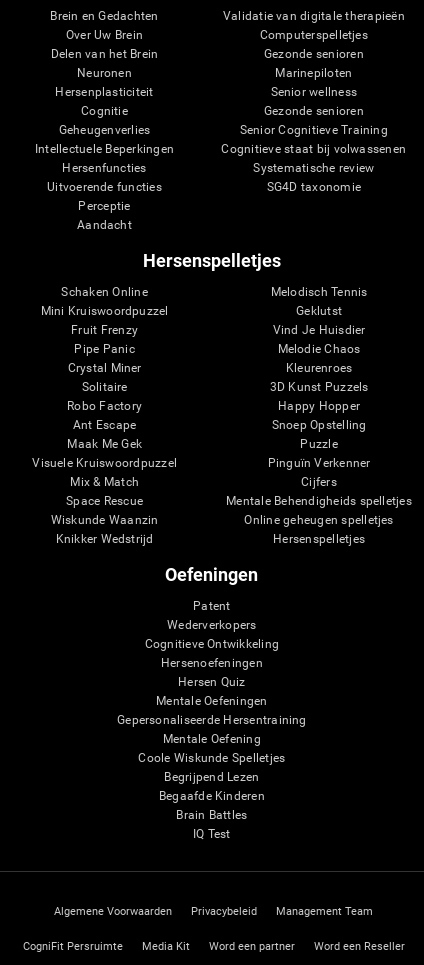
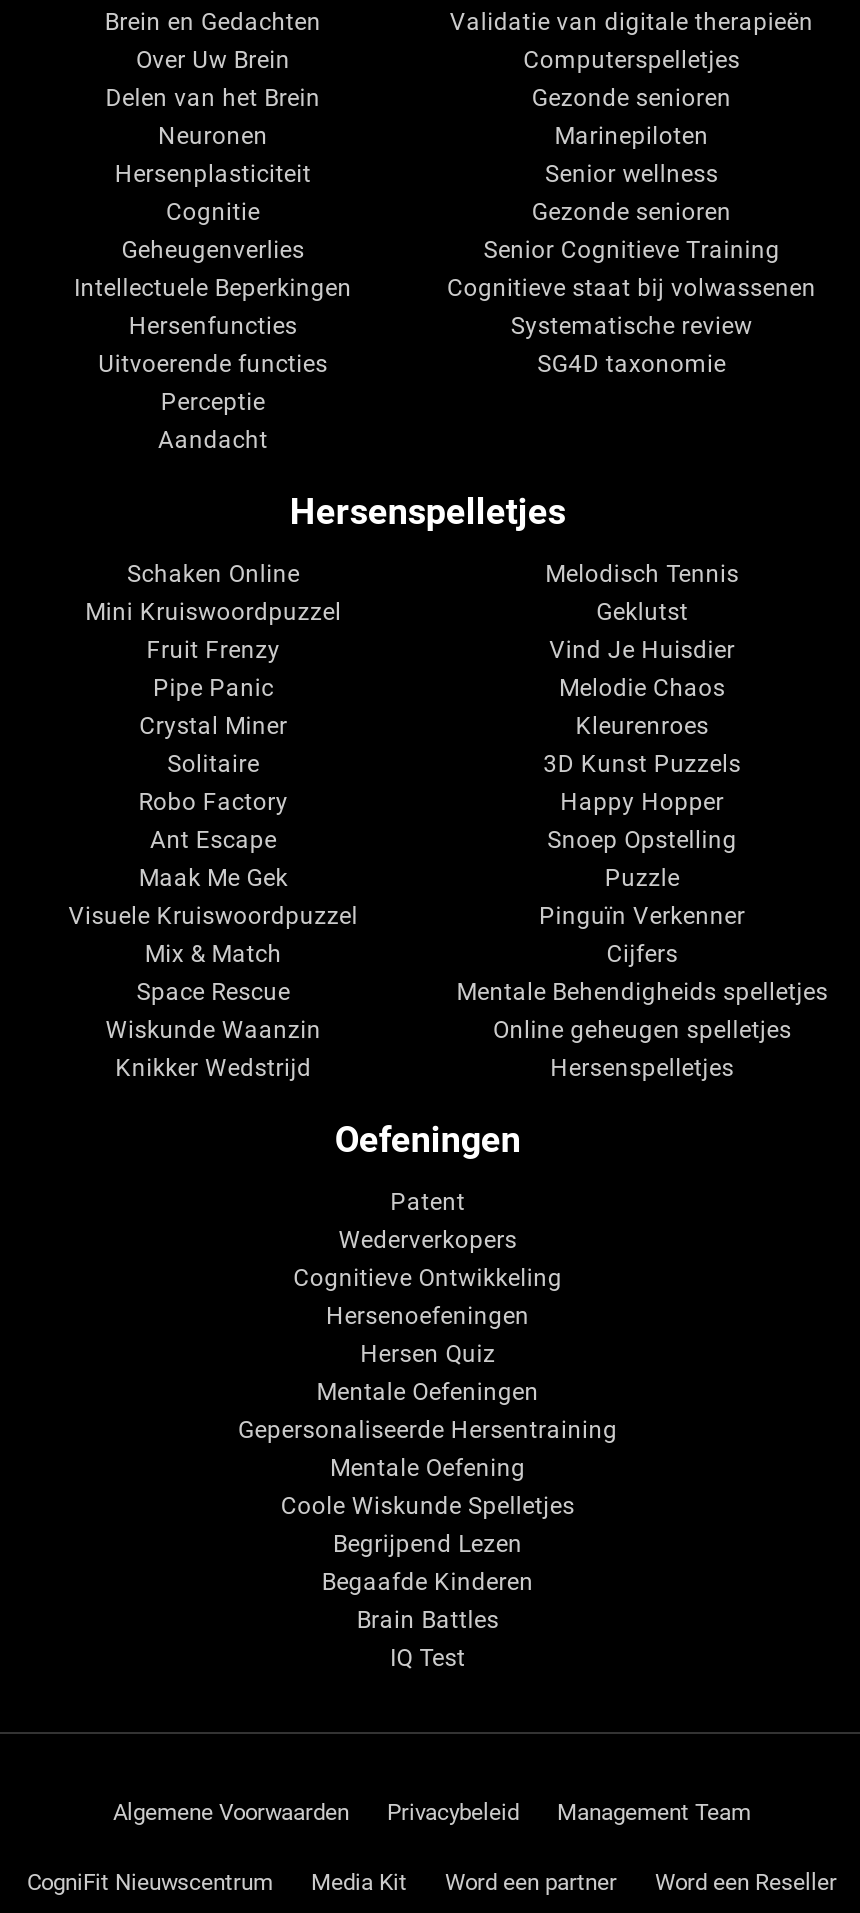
[23,939,123,953] CogniFit Persruimte -> [27,1869,273,1897] CogniFit Nieuwscentrum

